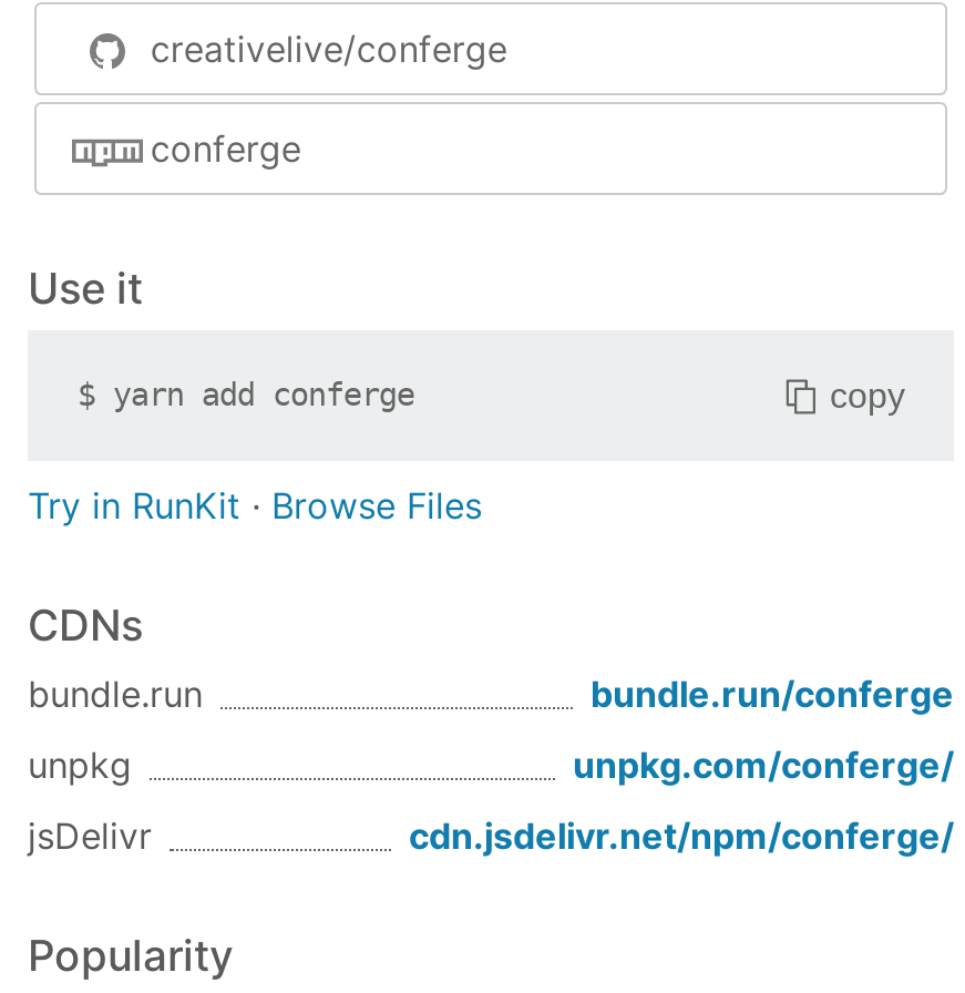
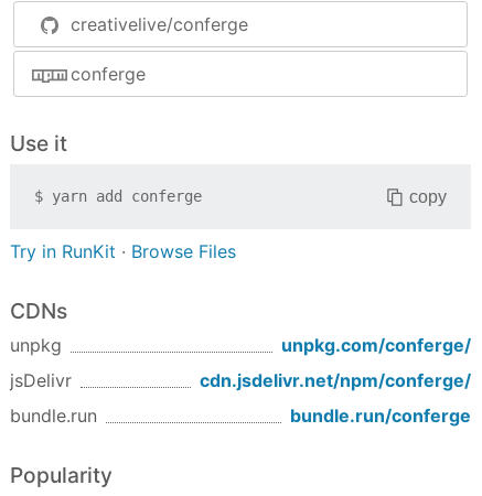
moved [28,672,954,717] -> [10,405,471,427]: bundle.run | bundle.run/conferge
moved [28,743,954,858] -> [10,334,471,392]: unpkg | unpkg.com/conferge/ | jsDelivr | cdn.jsdelivr.net/npm/conferge/

